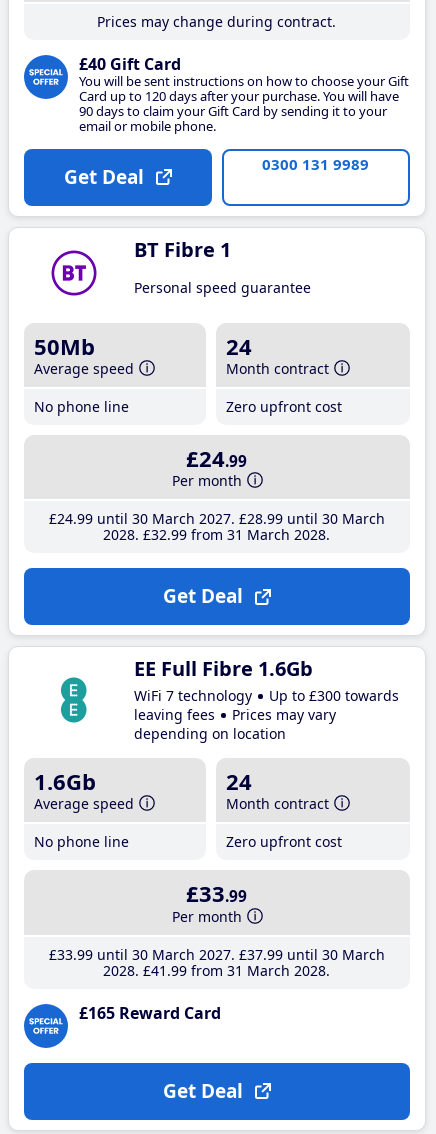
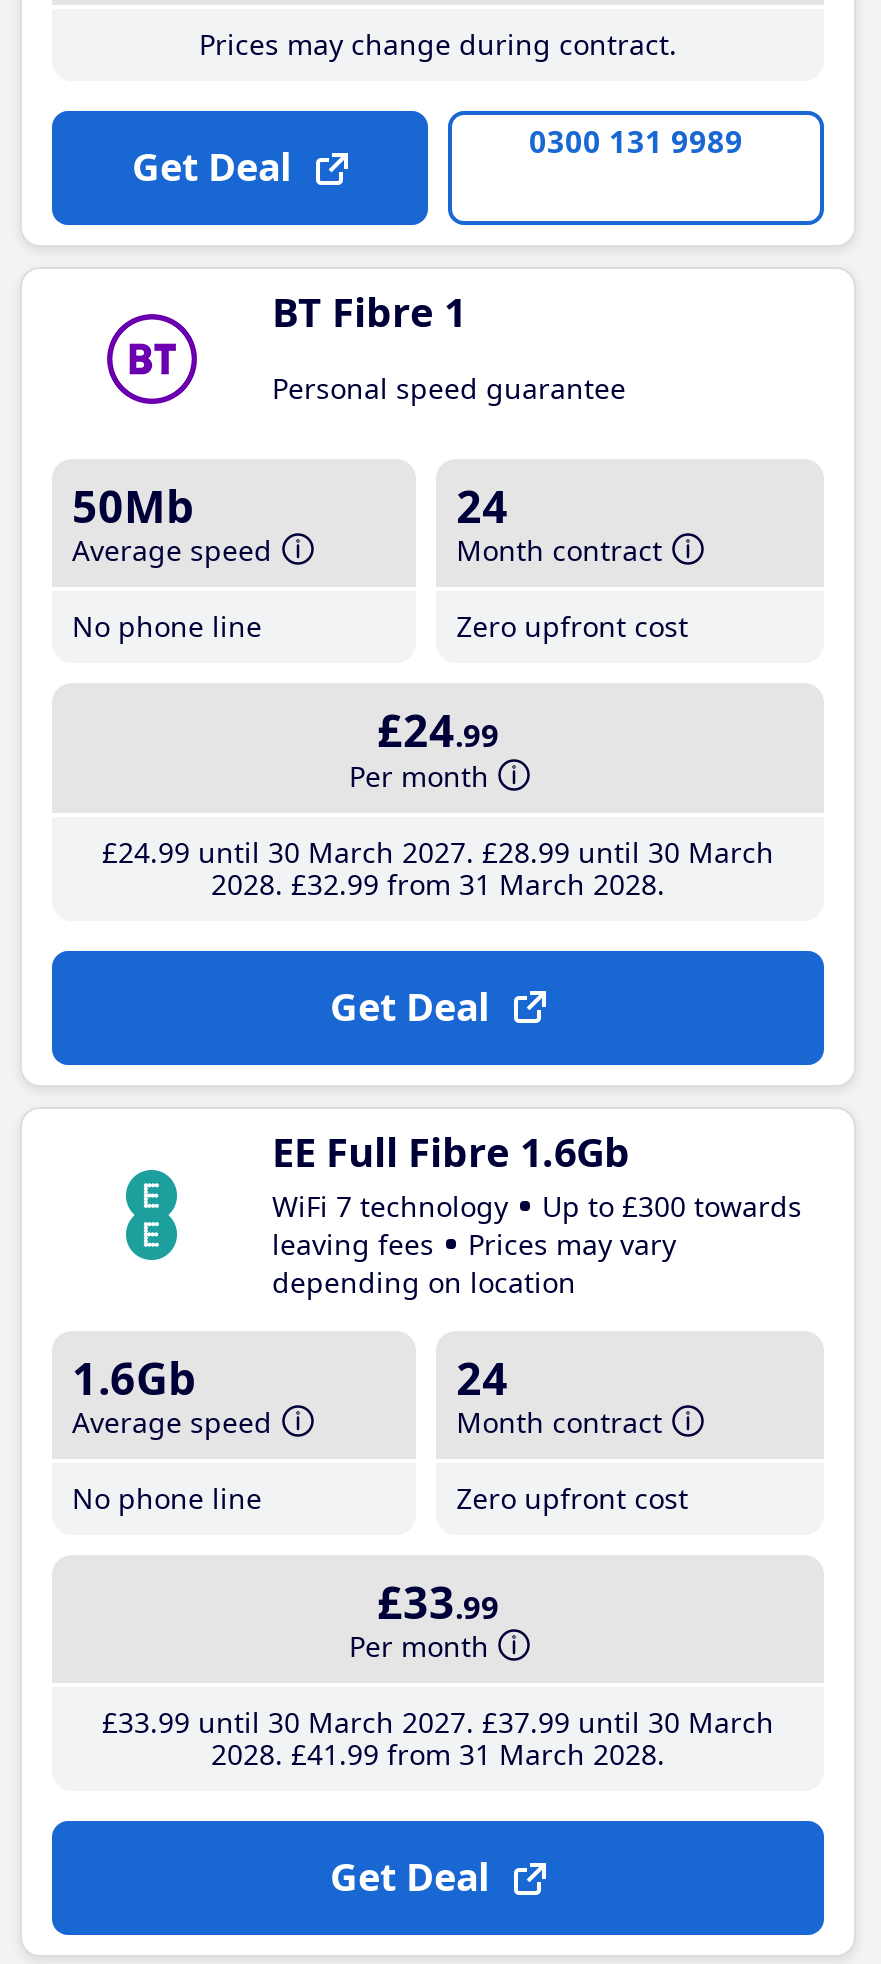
[24,52,409,134] [image] | £40 Gift Card | You will be sent instructions on how to choose your Gift | Card up to 120 days after your purchase. You will have | 90 days to claim your Gift Card by sending it to your | email or mobile phone. -> none
[23,1001,221,1049] [image] | £165 Reward Card -> none

